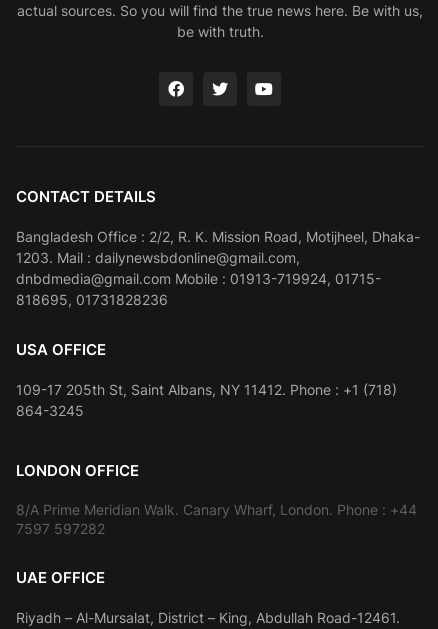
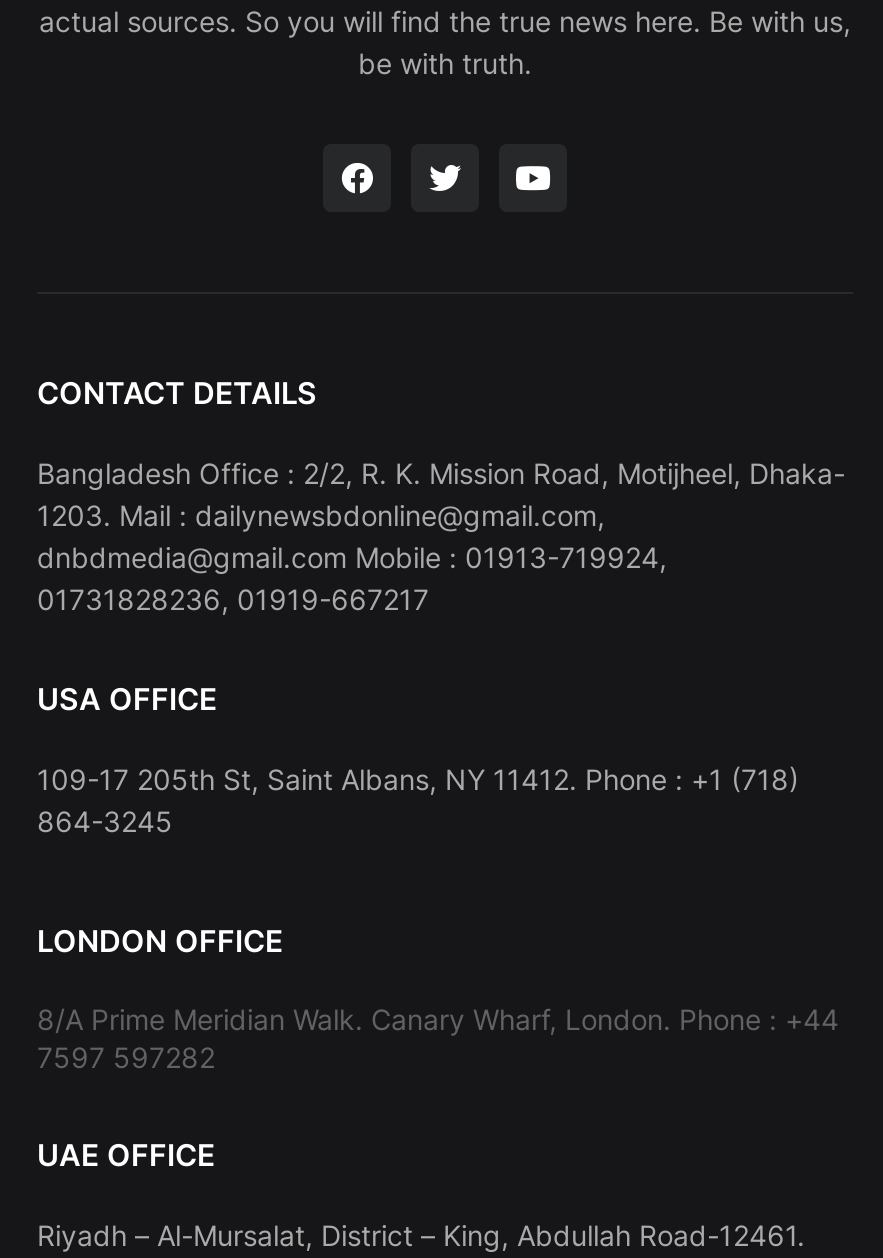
[16,270,381,308] dnbdmedia@gmail.com Mobile : 01913-719924, 01715- | 818695, 01731828236 -> [37,541,667,617] dnbdmedia@gmail.com Mobile : 01913-719924, | 01731828236, 01919-667217

